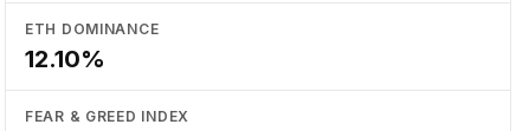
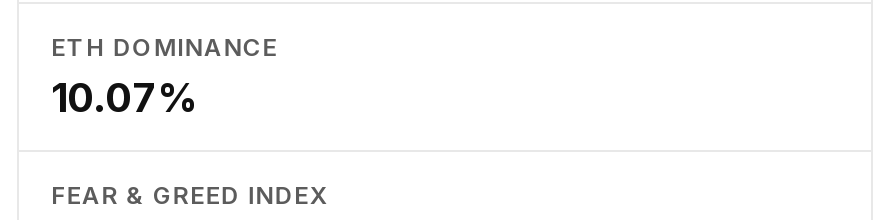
[25,45,105,73] 12.10% -> [51,74,199,122] 10.07%

